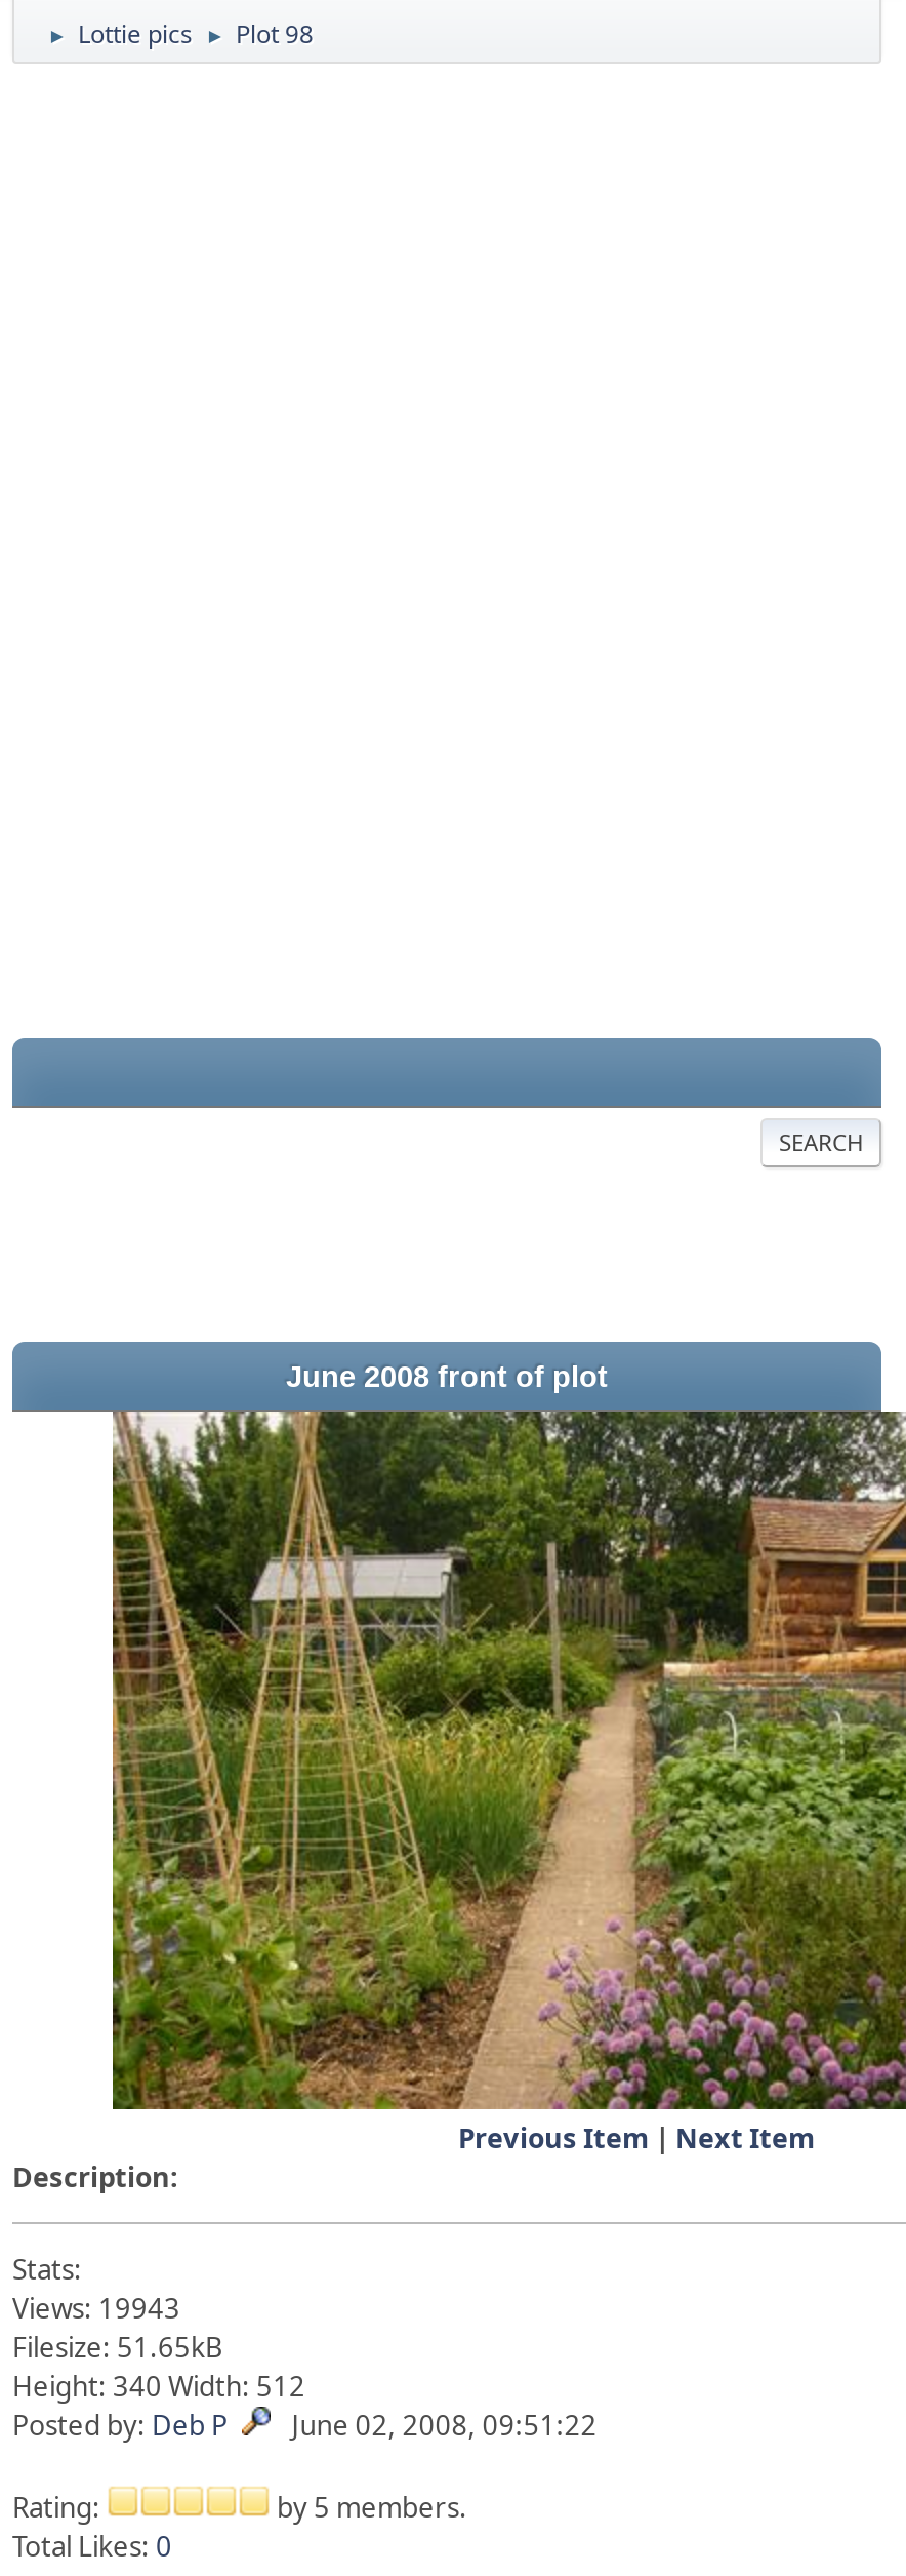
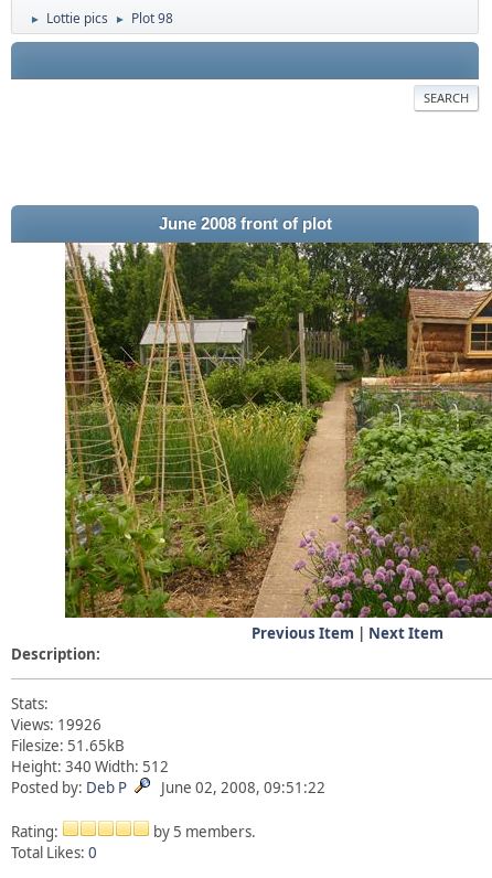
[12,2290,180,2327] Views: 19943 -> [11,715,101,735] Views: 19926

